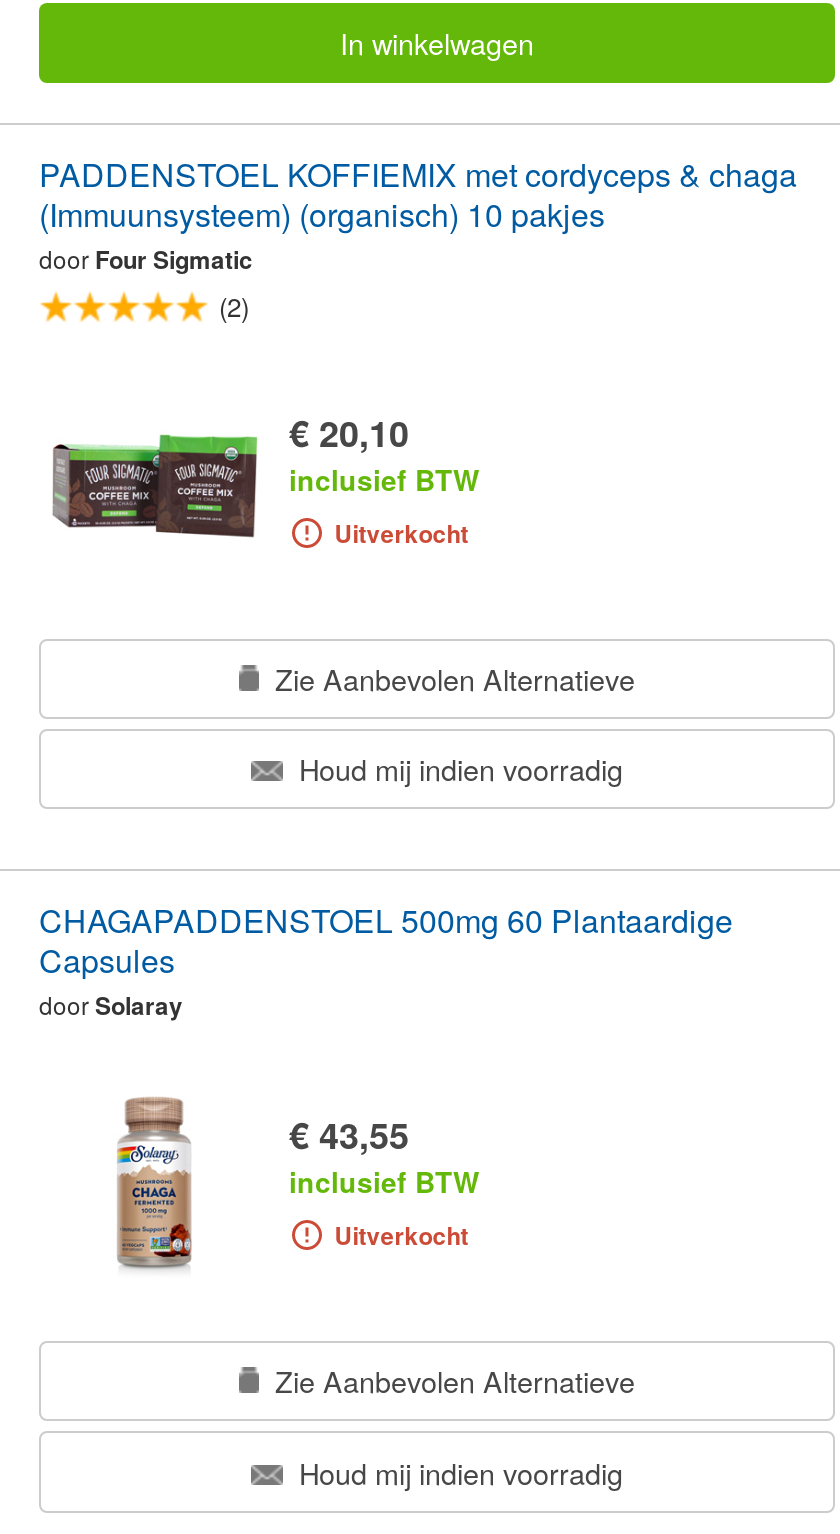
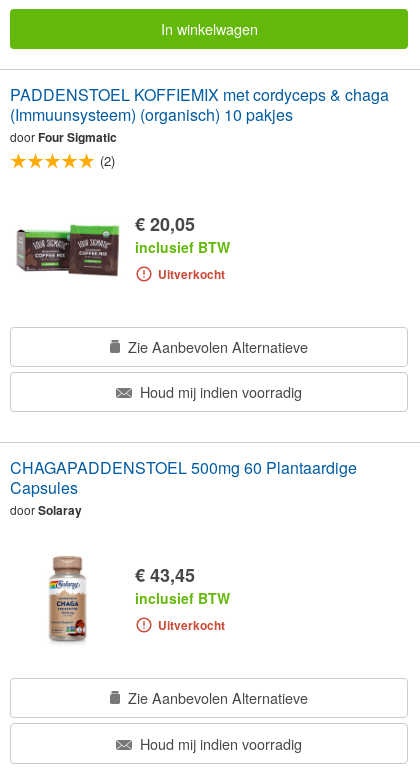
[289,407,409,459] € 20,10 -> [135,211,195,237] € 20,05
[289,1109,409,1161] € 43,55 -> [135,562,195,588] € 43,45

